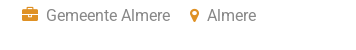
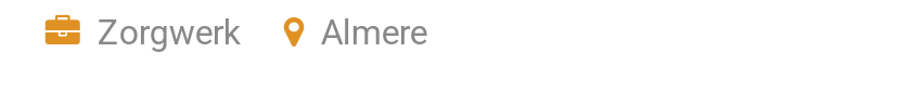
[46,6,170,25] Gemeente Almere -> [97,13,241,54] Zorgwerk

